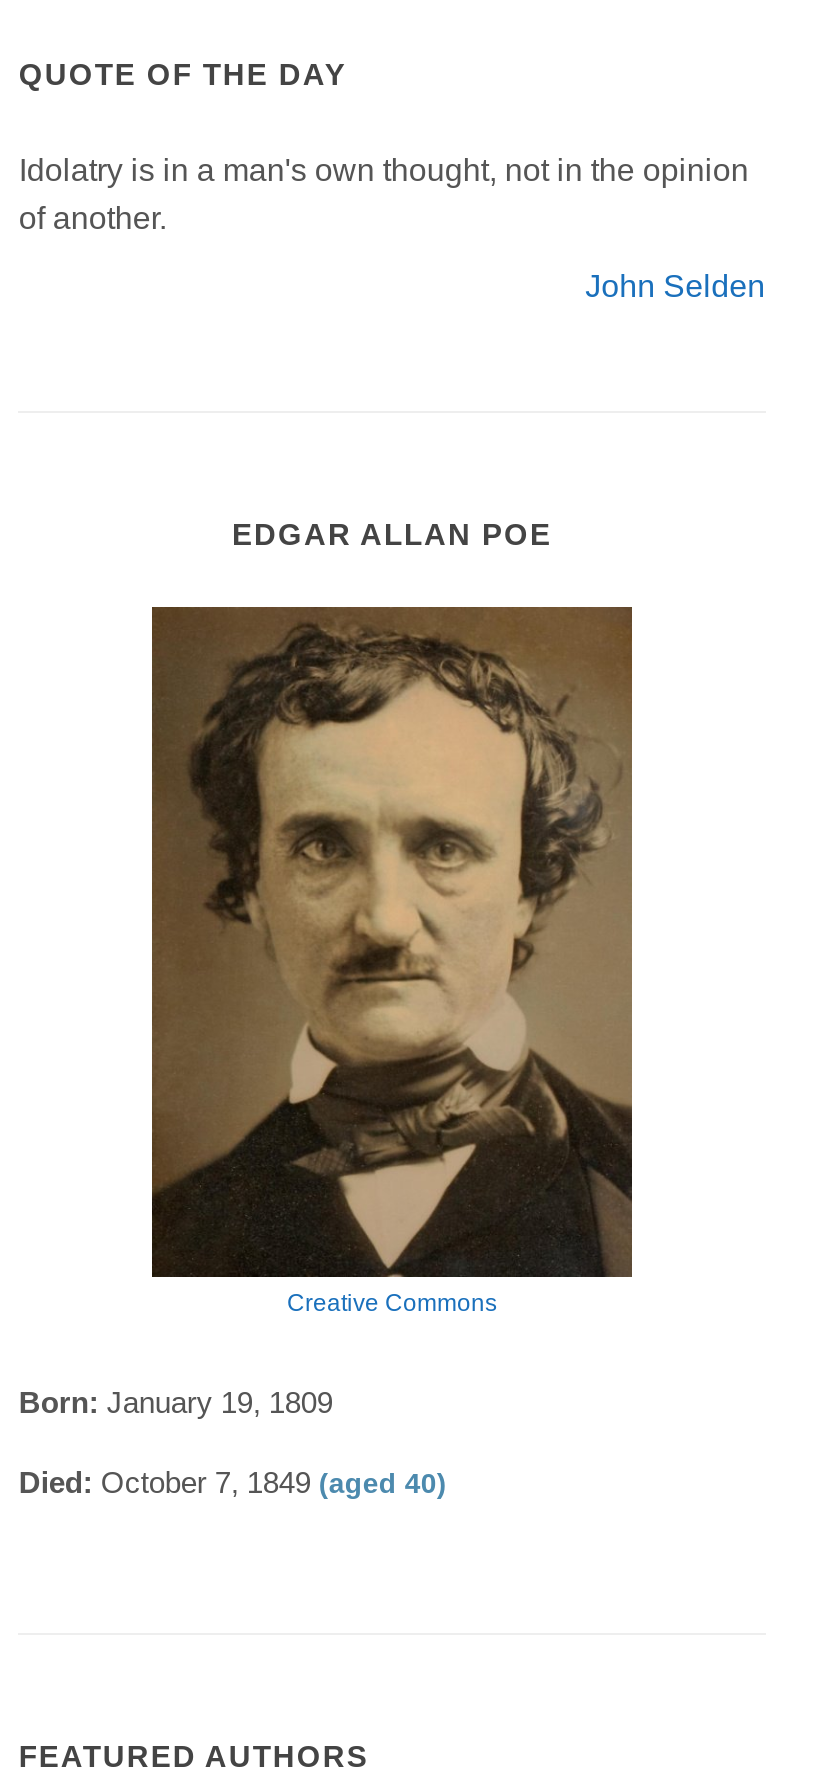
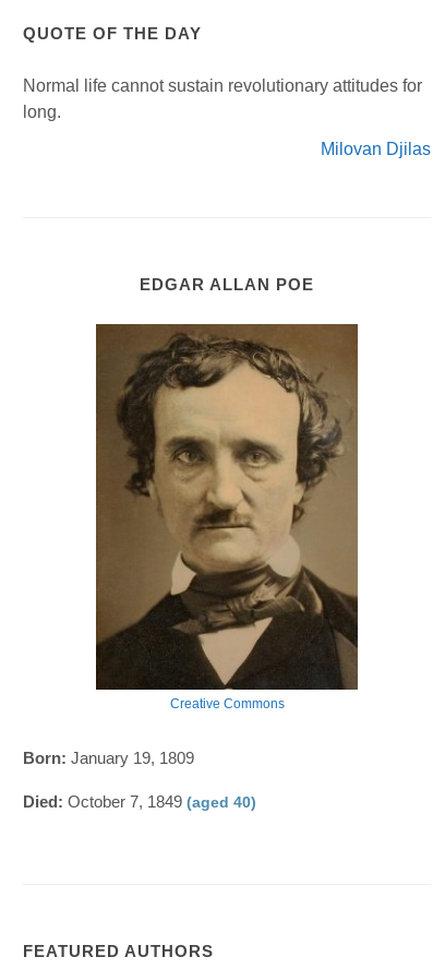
[19,152,749,234] Idolatry is in a man's own thought, not in the opinion | of another. -> [23,76,423,121] Normal life cannot sustain revolutionary attitudes for | long.
[585,268,765,302] John Selden -> [320,139,430,158] Milovan Djilas

